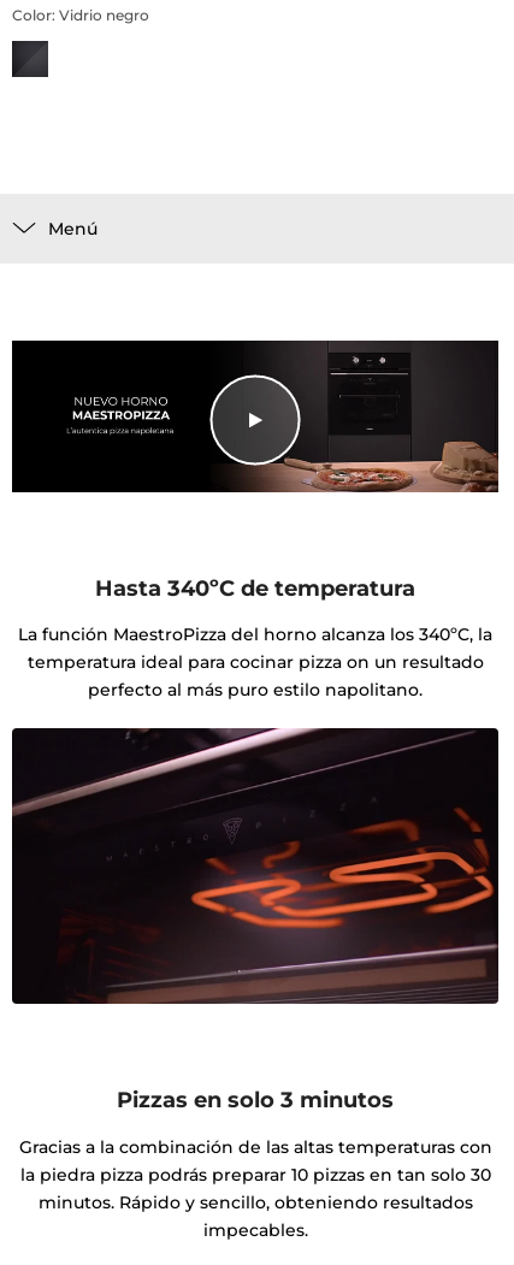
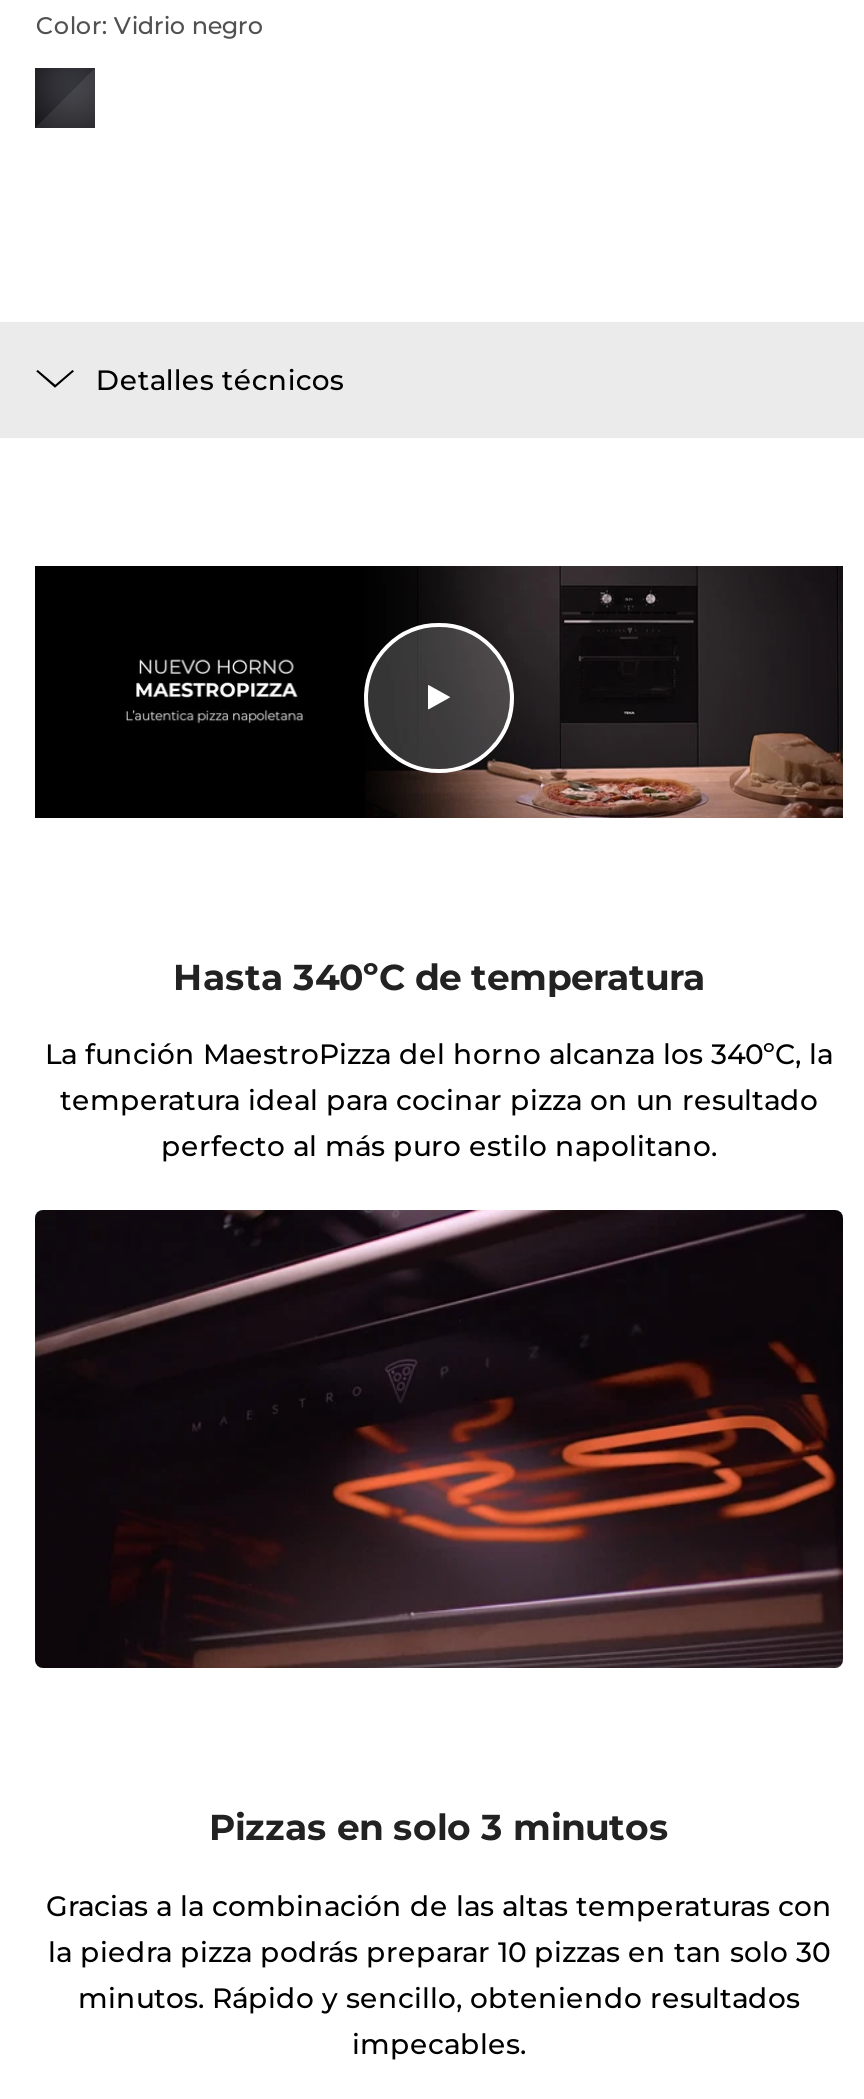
[49,217,98,239] Menú -> [96,361,344,397] Detalles técnicos

